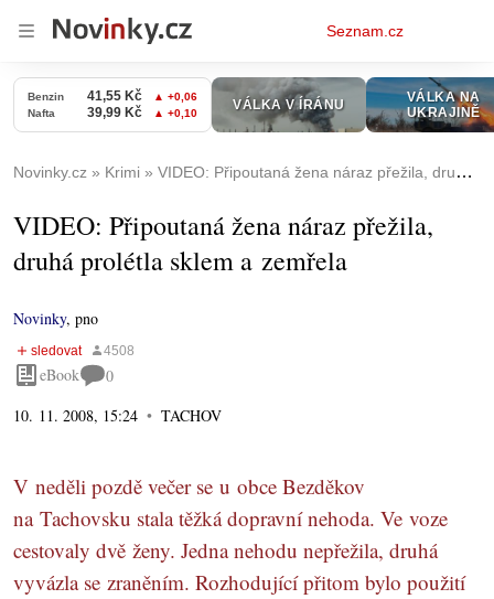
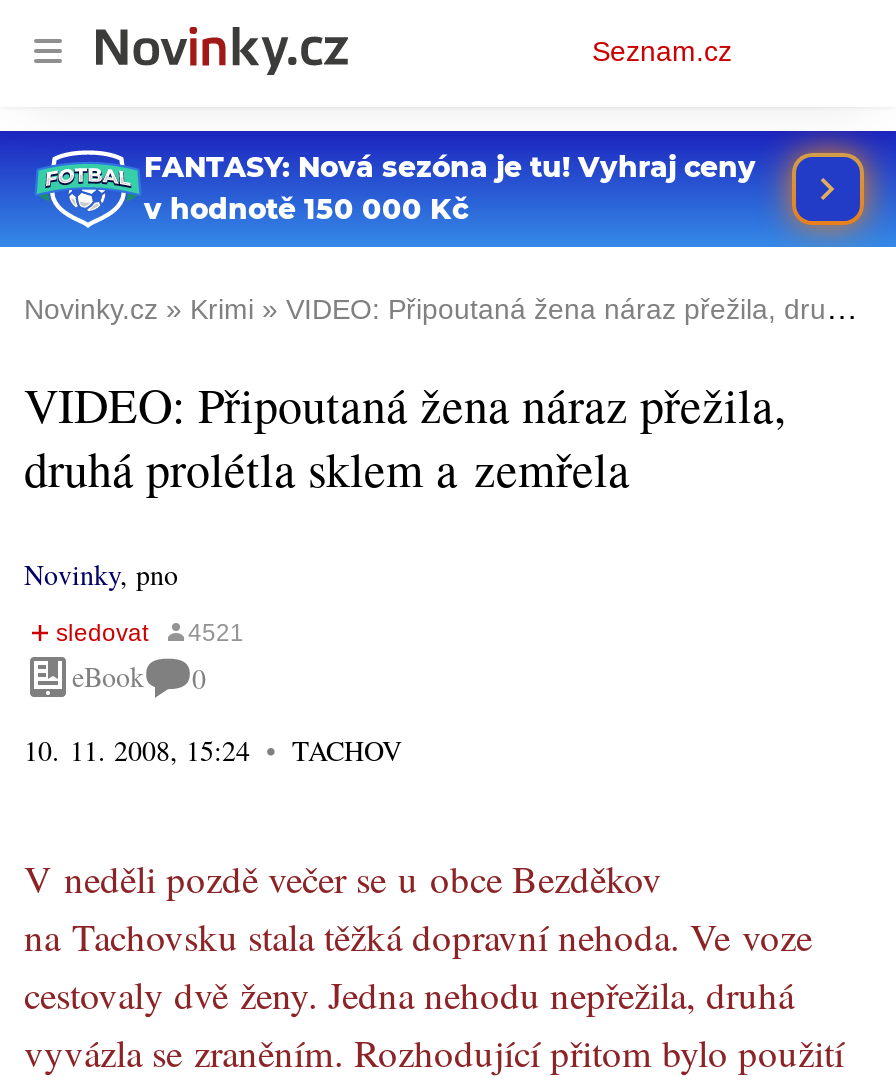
[3,75,491,138] [image] -> [6,129,890,249] [image]

